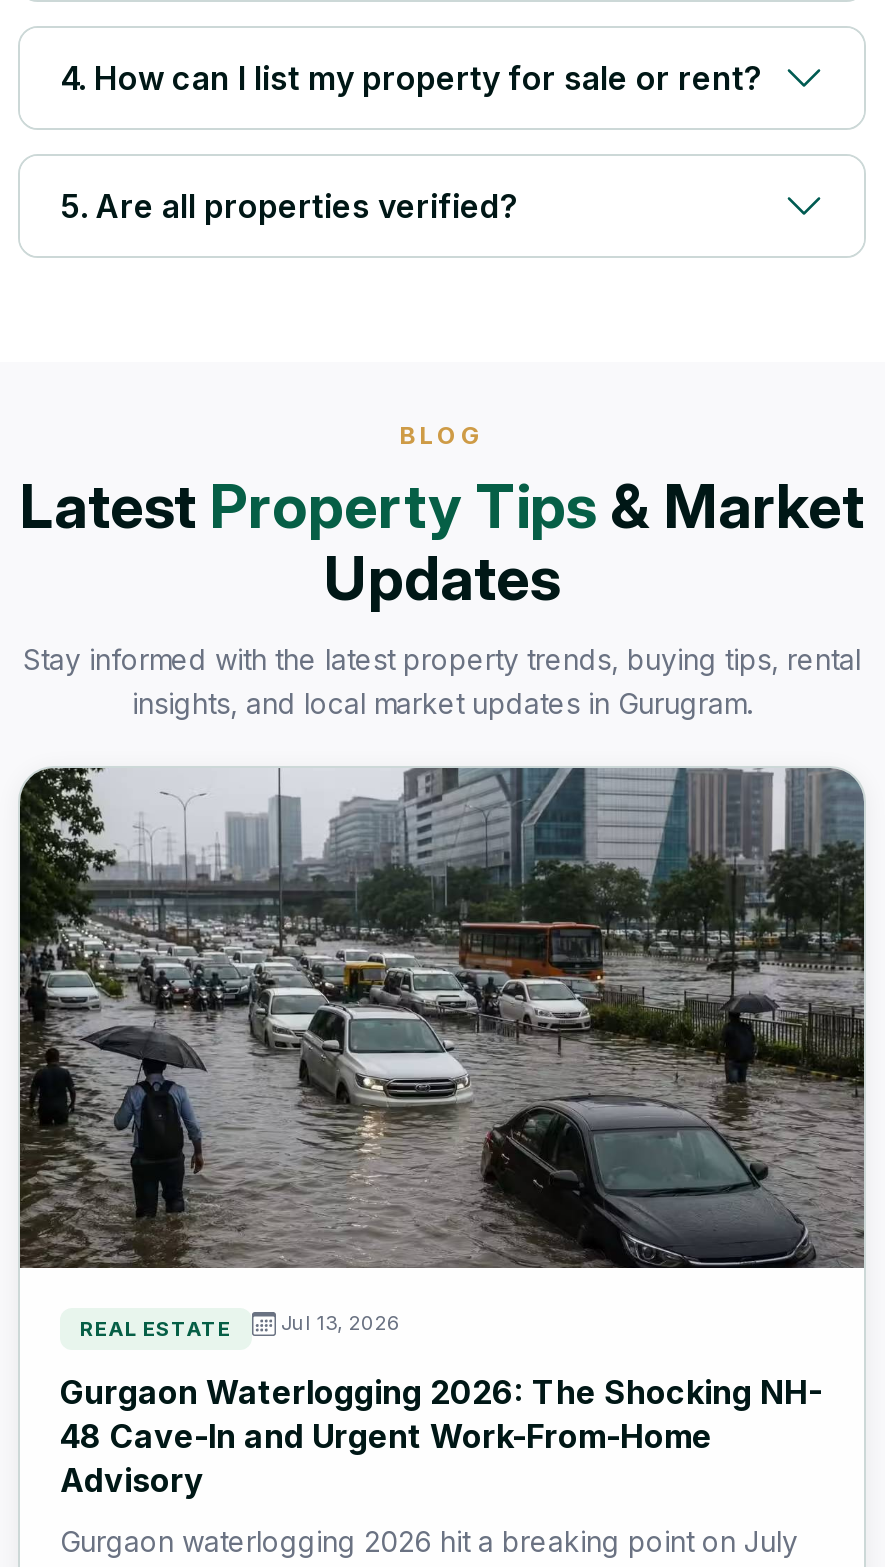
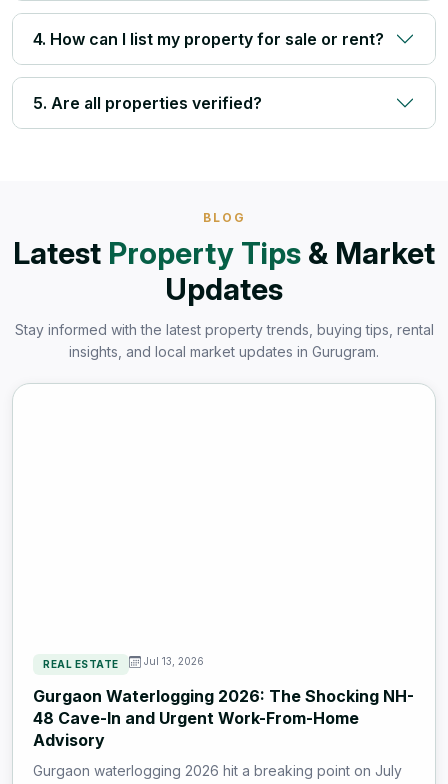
[18,766,866,1270] [image] -> none

